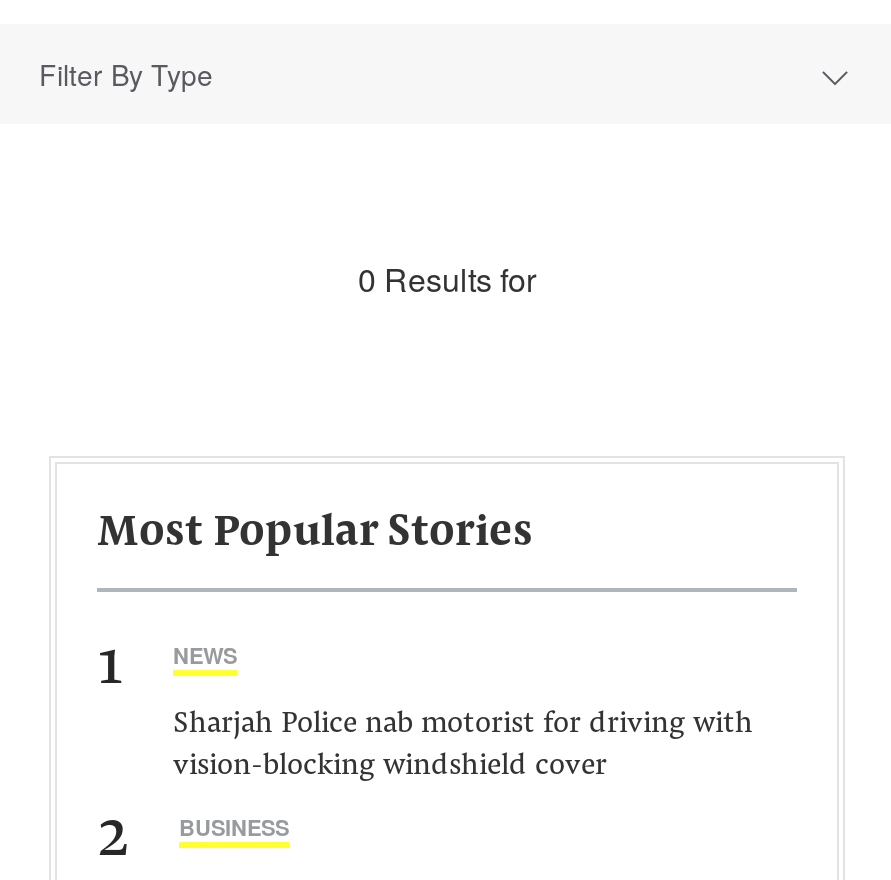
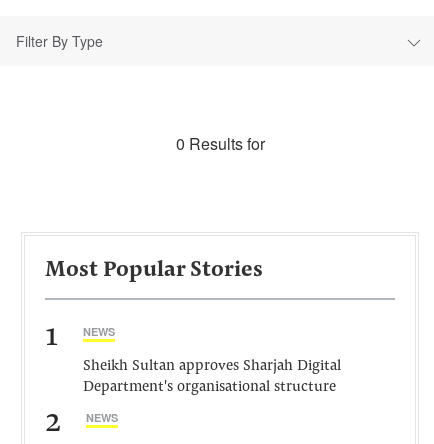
[173,710,753,782] Sharjah Police nab motorist for driving with | vision-blocking windshield cover -> [83,359,341,395] Sheikh Sultan approves Sharjah Digital | Department's organisational structure
[179,812,289,842] BUSINESS -> [86,410,118,425] NEWS

